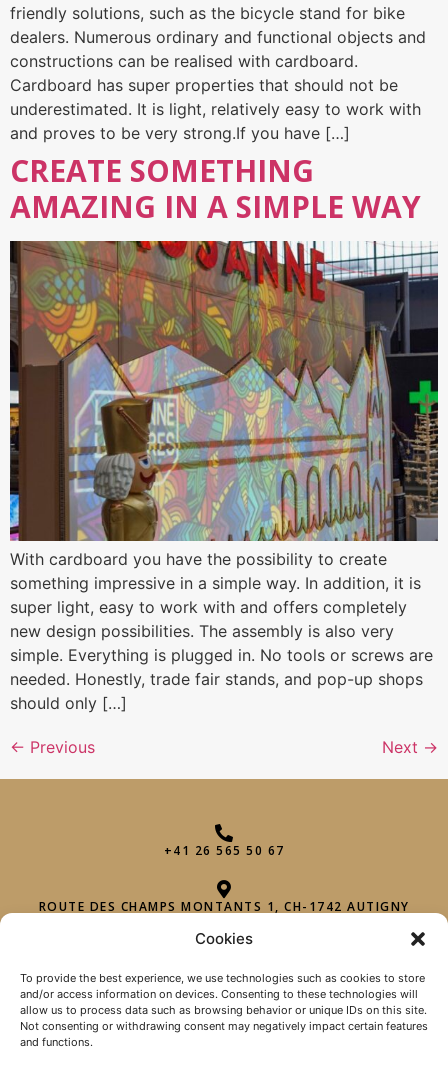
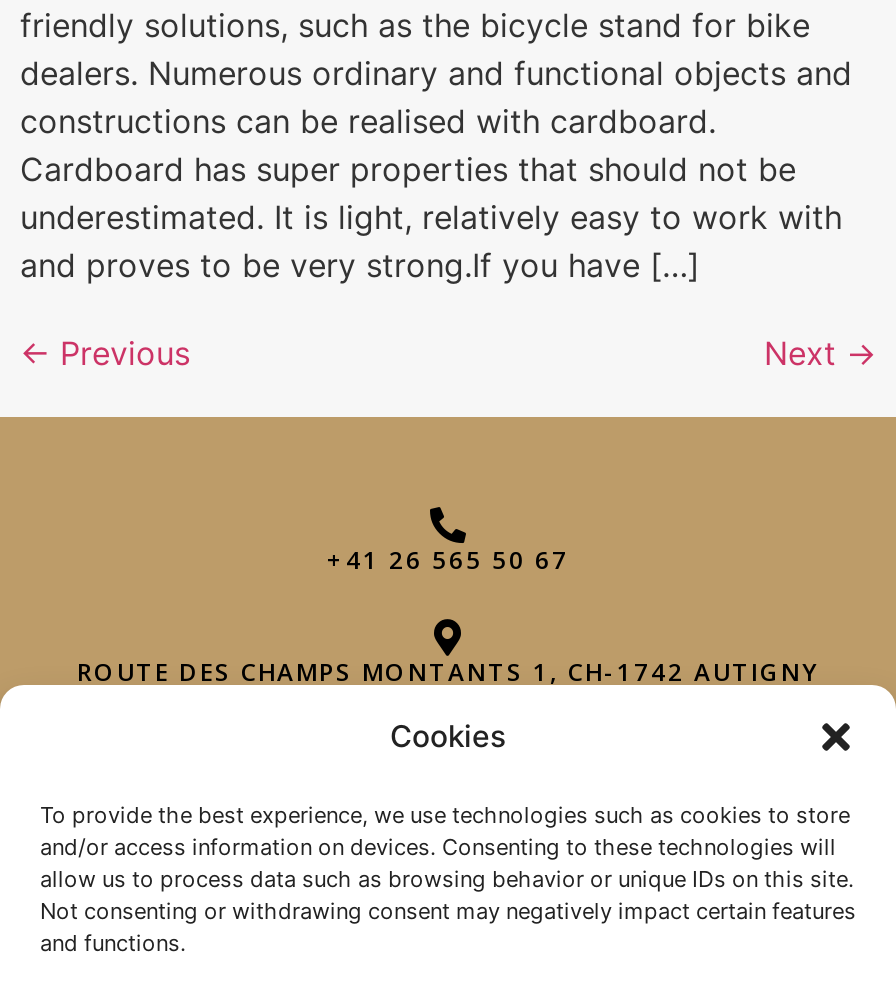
[10,149,421,226] CREATE SOMETHING | AMAZING IN A SIMPLE WAY -> none
[9,240,439,712] [image] | With cardboard you have the possibility to create | something impressive in a simple way. In addition, it is | super light, easy to work with and offers completely | new design possibilities. The assembly is also very | simple. Everything is plugged in. No tools or screws are | needed. Honestly, trade fair stands, and pop-up shops | should only […] -> none

